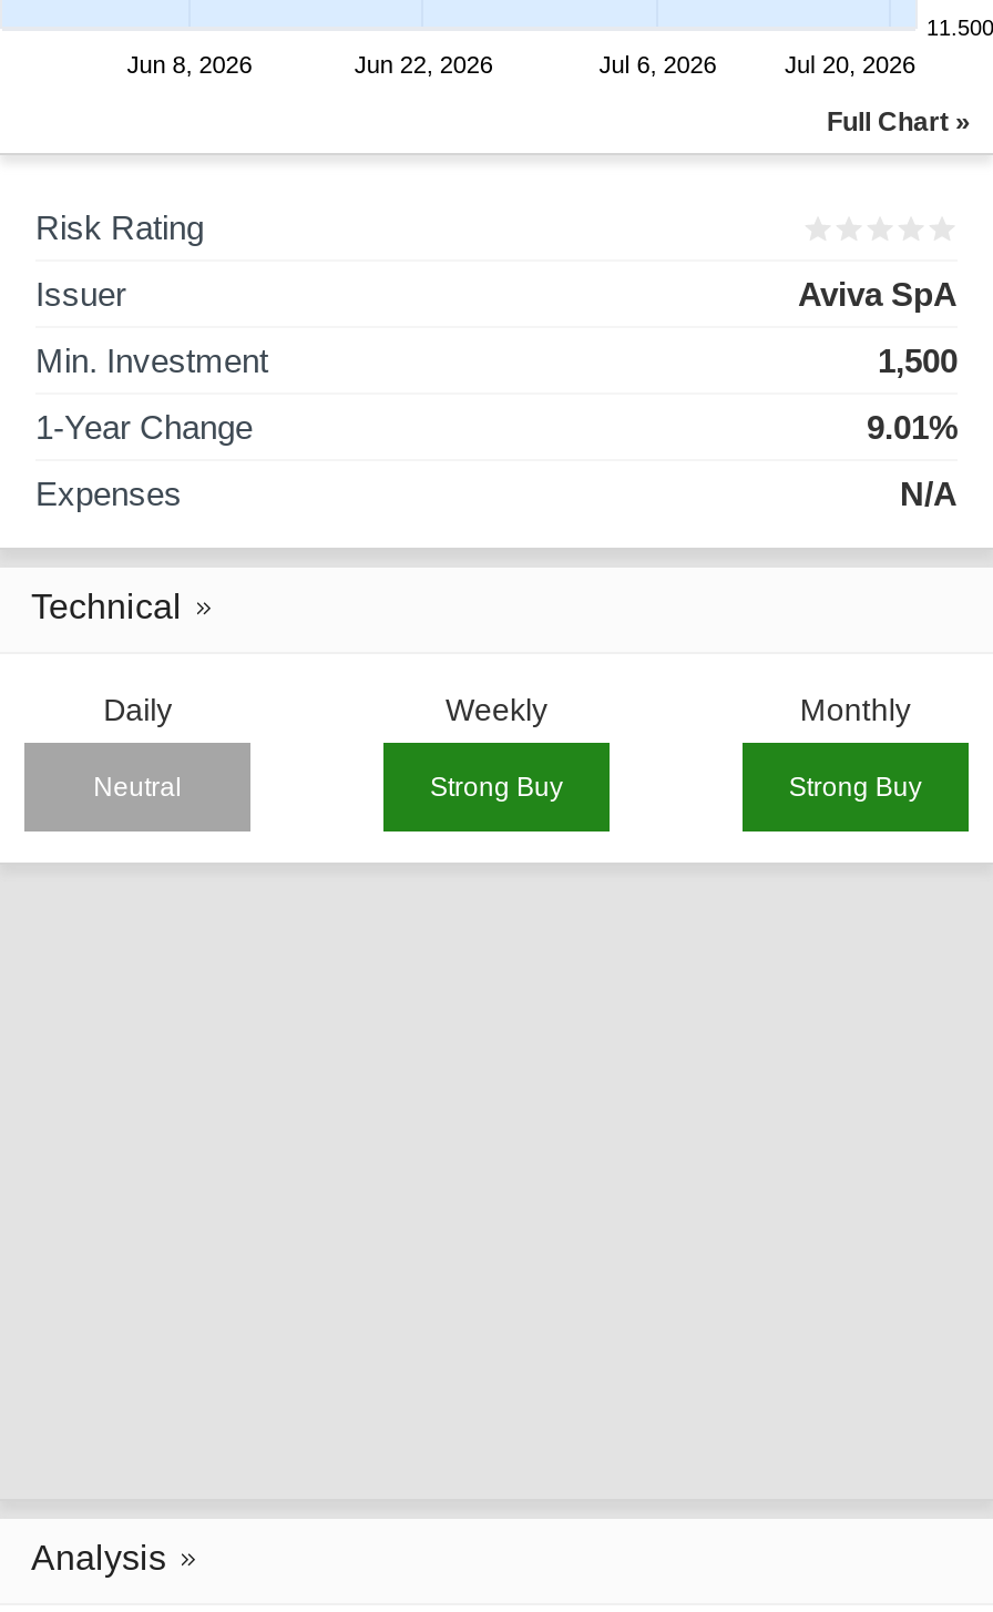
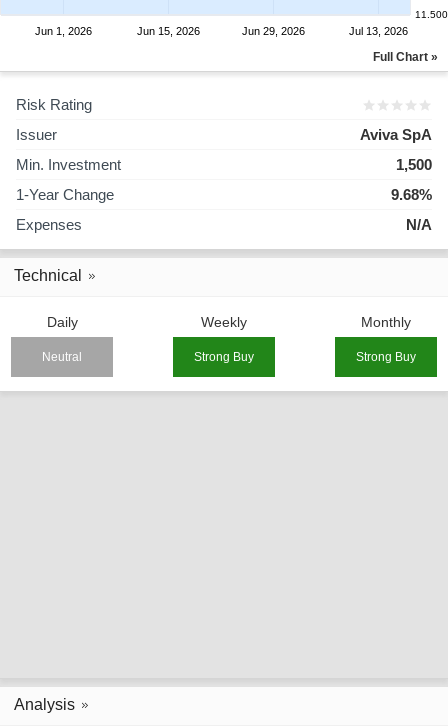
[127,51,915,79] Jun 8, 2026 | Jun 22, 2026 | Jul 6, 2026 | Jul 20, 2026 -> [35,25,408,37] Jun 1, 2026 | Jun 15, 2026 | Jun 29, 2026 | Jul 13, 2026
[867,408,958,446] 9.01% -> [391,186,432,203] 9.68%

